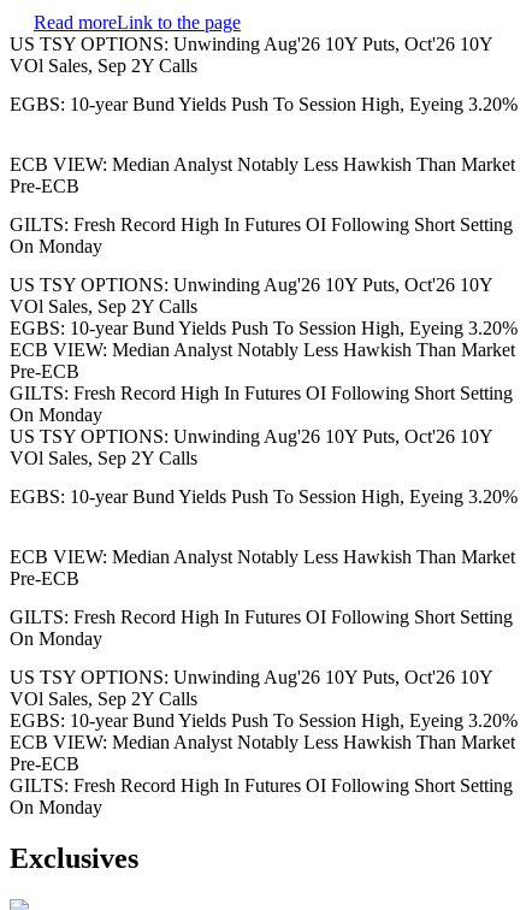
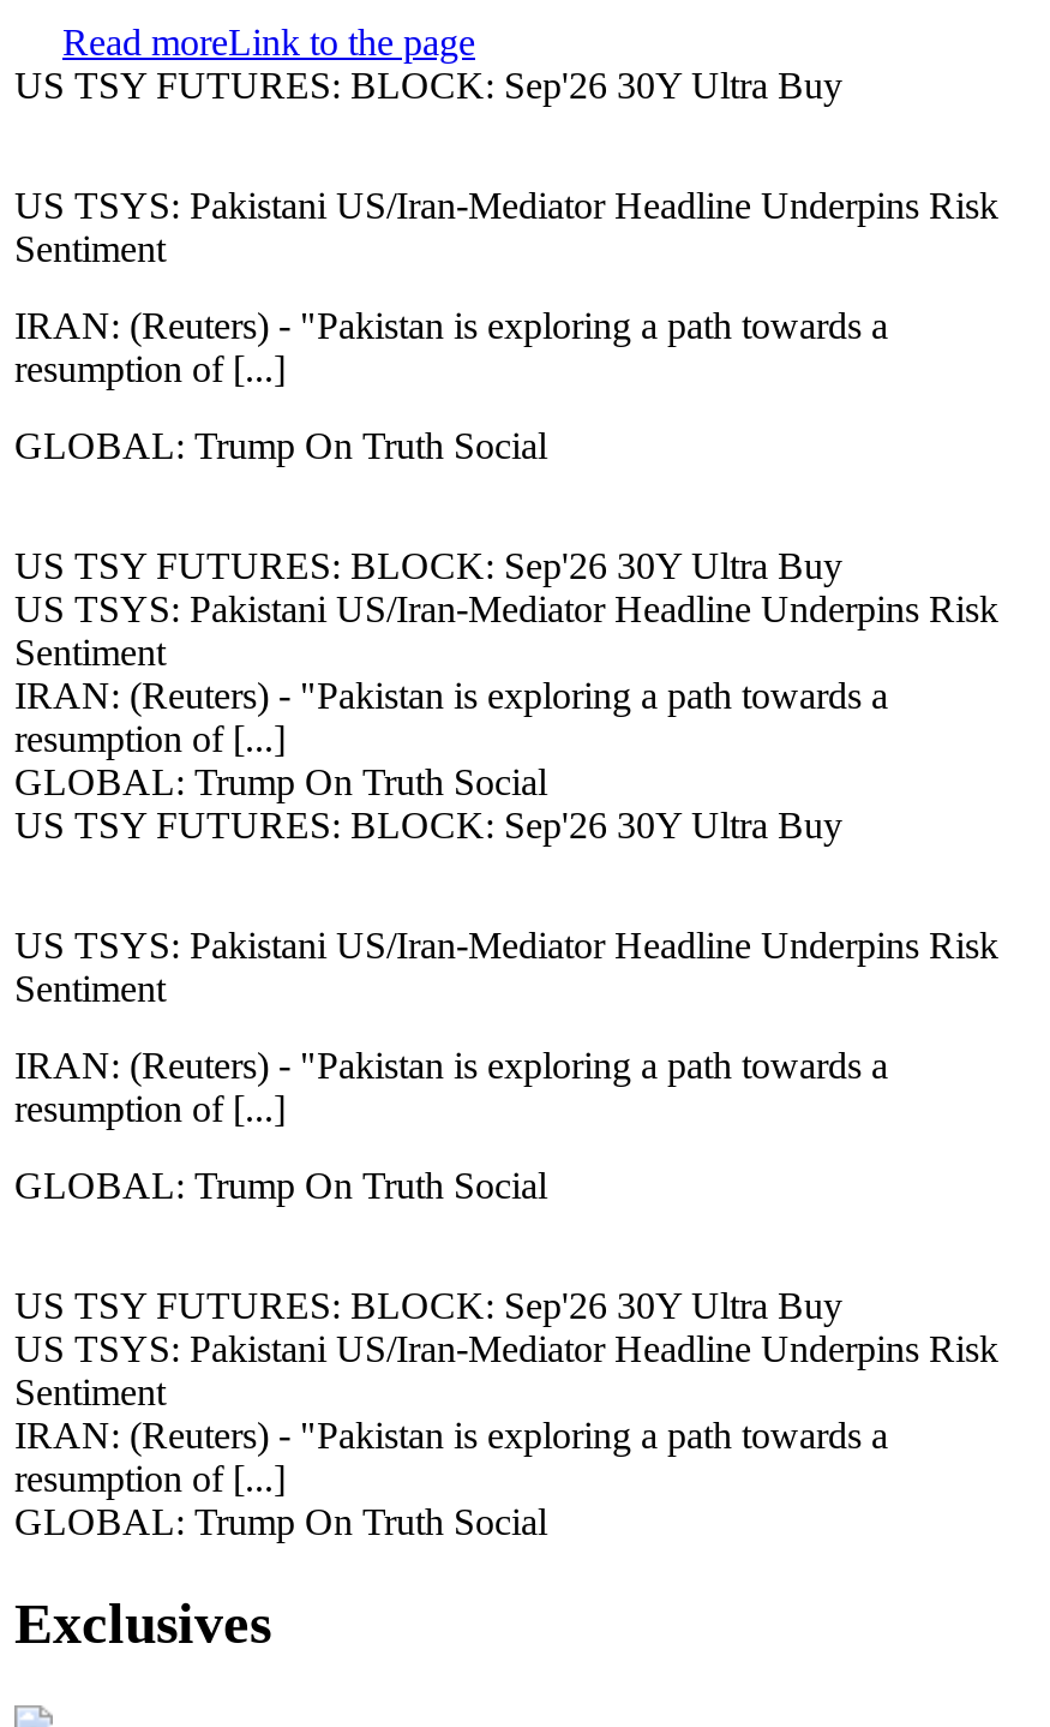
[10,34,492,76] US TSY OPTIONS: Unwinding Aug'26 10Y Puts, Oct'26 10Y | VOl Sales, Sep 2Y Calls -> [14,65,842,106] US TSY FUTURES: BLOCK: Sep'26 30Y Ultra Buy
[10,94,518,115] EGBS: 10-year Bund Yields Push To Session High, Eyeing 3.20% -> [14,185,998,269] US TSYS: Pakistani US/Iran-Mediator Headline Underpins Risk | Sentiment
[10,154,515,196] ECB VIEW: Median Analyst Notably Less Hawkish Than Market | Pre-ECB -> [14,306,888,390] IRAN: (Reuters) - "Pakistan is exploring a path towards a | resumption of [...]
[10,214,513,257] GILTS: Fresh Record High In Futures OI Following Short Setting | On Monday -> [14,426,547,466] GLOBAL: Trump On Truth Social
[10,275,518,468] US TSY OPTIONS: Unwinding Aug'26 10Y Puts, Oct'26 10Y | VOl Sales, Sep 2Y Calls | EGBS: 10-year Bund Yields Push To Session High, Eyeing 3.20% | ECB VIEW: Median Analyst Notably Less Hawkish Than Market | Pre-ECB | GILTS: Fresh Record High In Futures OI Following Short Setting | On Monday | US TSY OPTIONS: Unwinding Aug'26 10Y Puts, Oct'26 10Y | VOl Sales, Sep 2Y Calls -> [14,546,998,846] US TSY FUTURES: BLOCK: Sep'26 30Y Ultra Buy | US TSYS: Pakistani US/Iran-Mediator Headline Underpins Risk | Sentiment | IRAN: (Reuters) - "Pakistan is exploring a path towards a | resumption of [...] | GLOBAL: Trump On Truth Social | US TSY FUTURES: BLOCK: Sep'26 30Y Ultra Buy
[10,487,518,507] EGBS: 10-year Bund Yields Push To Session High, Eyeing 3.20% -> [14,925,998,1009] US TSYS: Pakistani US/Iran-Mediator Headline Underpins Risk | Sentiment
[10,547,515,589] ECB VIEW: Median Analyst Notably Less Hawkish Than Market | Pre-ECB -> [14,1045,888,1129] IRAN: (Reuters) - "Pakistan is exploring a path towards a | resumption of [...]
[10,607,513,649] GILTS: Fresh Record High In Futures OI Following Short Setting | On Monday -> [14,1165,547,1206] GLOBAL: Trump On Truth Social
[10,667,518,818] US TSY OPTIONS: Unwinding Aug'26 10Y Puts, Oct'26 10Y | VOl Sales, Sep 2Y Calls | EGBS: 10-year Bund Yields Push To Session High, Eyeing 3.20% | ECB VIEW: Median Analyst Notably Less Hawkish Than Market | Pre-ECB | GILTS: Fresh Record High In Futures OI Following Short Setting | On Monday -> [14,1286,998,1543] US TSY FUTURES: BLOCK: Sep'26 30Y Ultra Buy | US TSYS: Pakistani US/Iran-Mediator Headline Underpins Risk | Sentiment | IRAN: (Reuters) - "Pakistan is exploring a path towards a | resumption of [...] | GLOBAL: Trump On Truth Social

